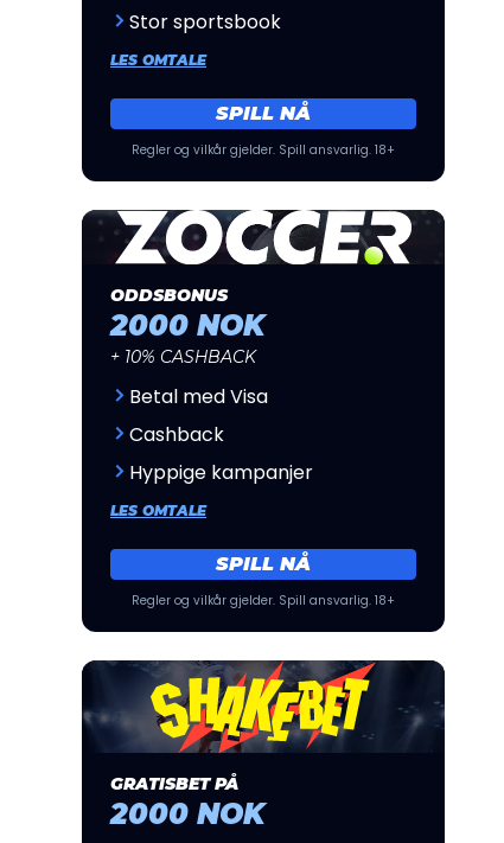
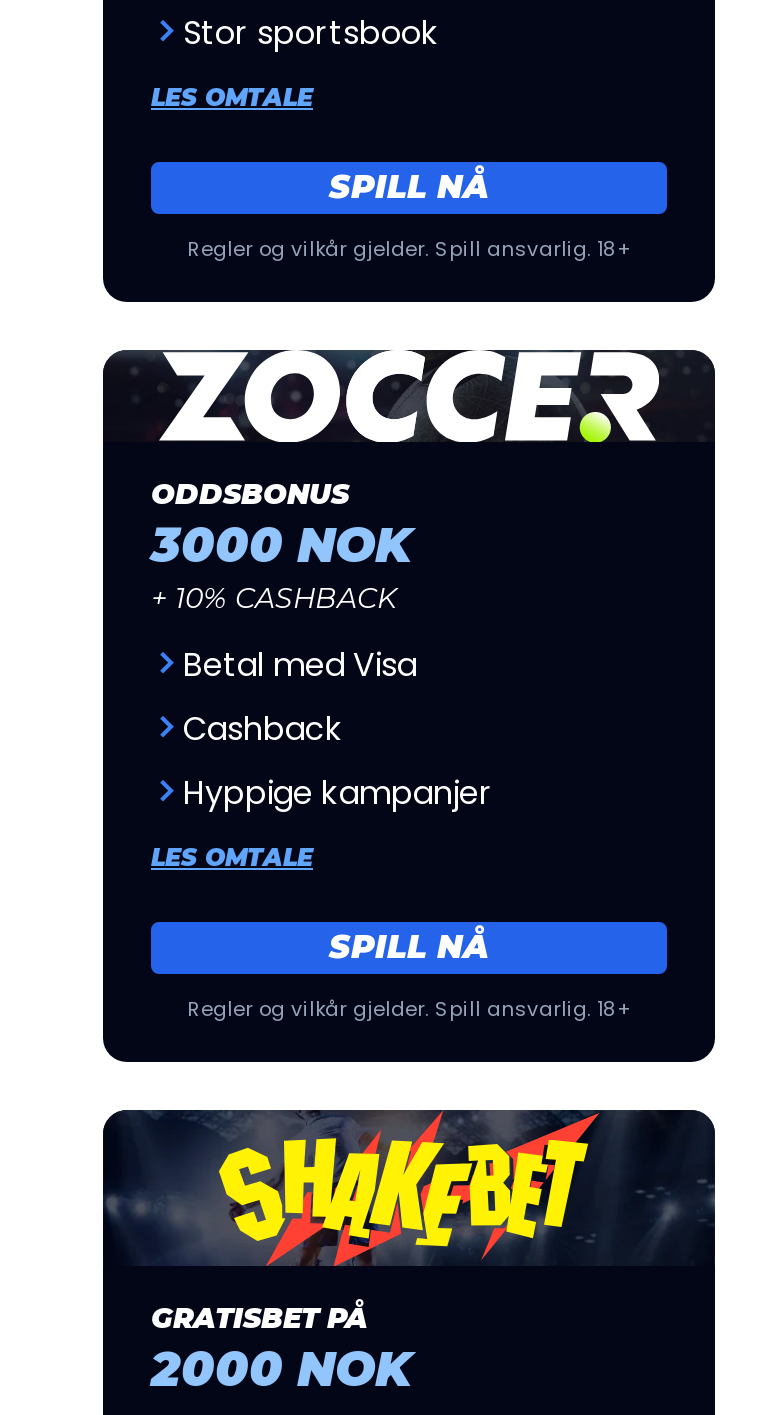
[110,309,264,343] 2000 NOK -> [151,516,411,574] 3000 NOK

